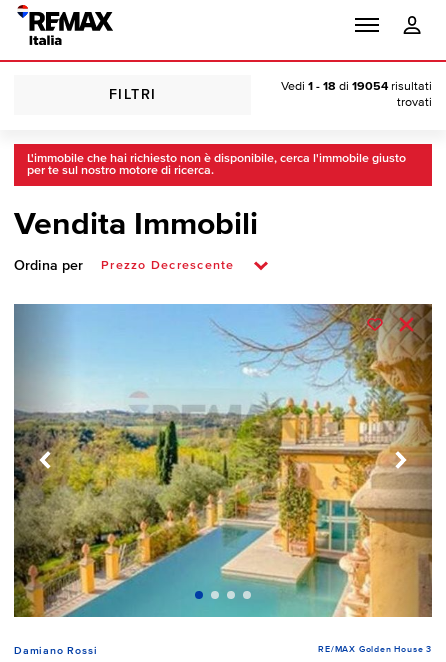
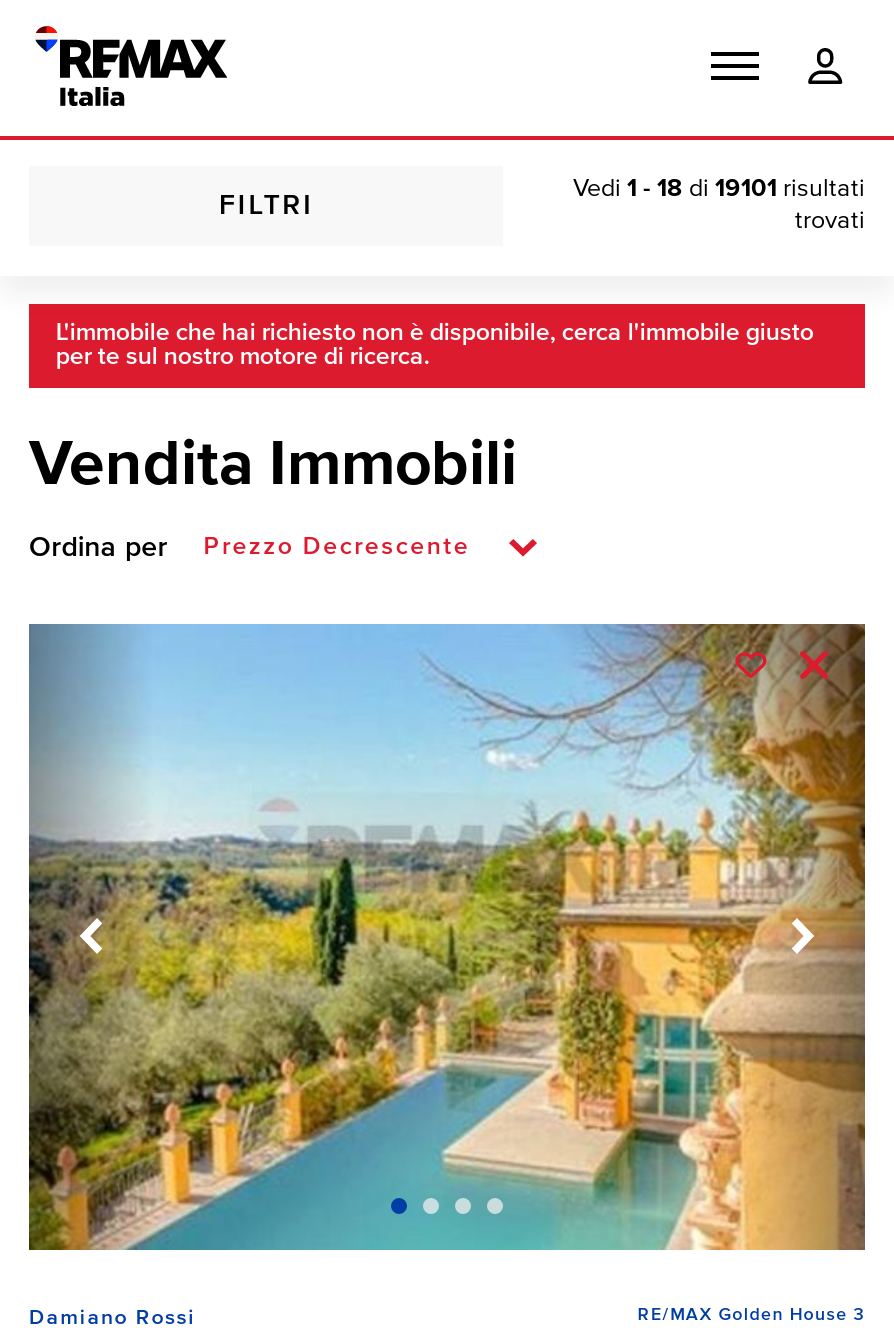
[281,80,432,93] Vedi 1 - 18 di 19054 risultati -> [573,176,865,202] Vedi 1 - 18 di 19101 risultati

